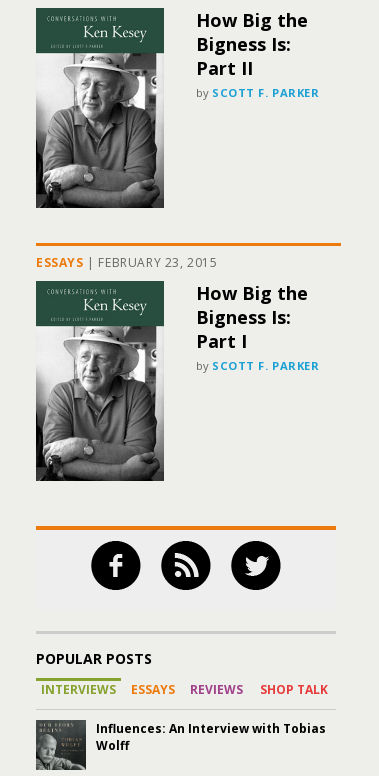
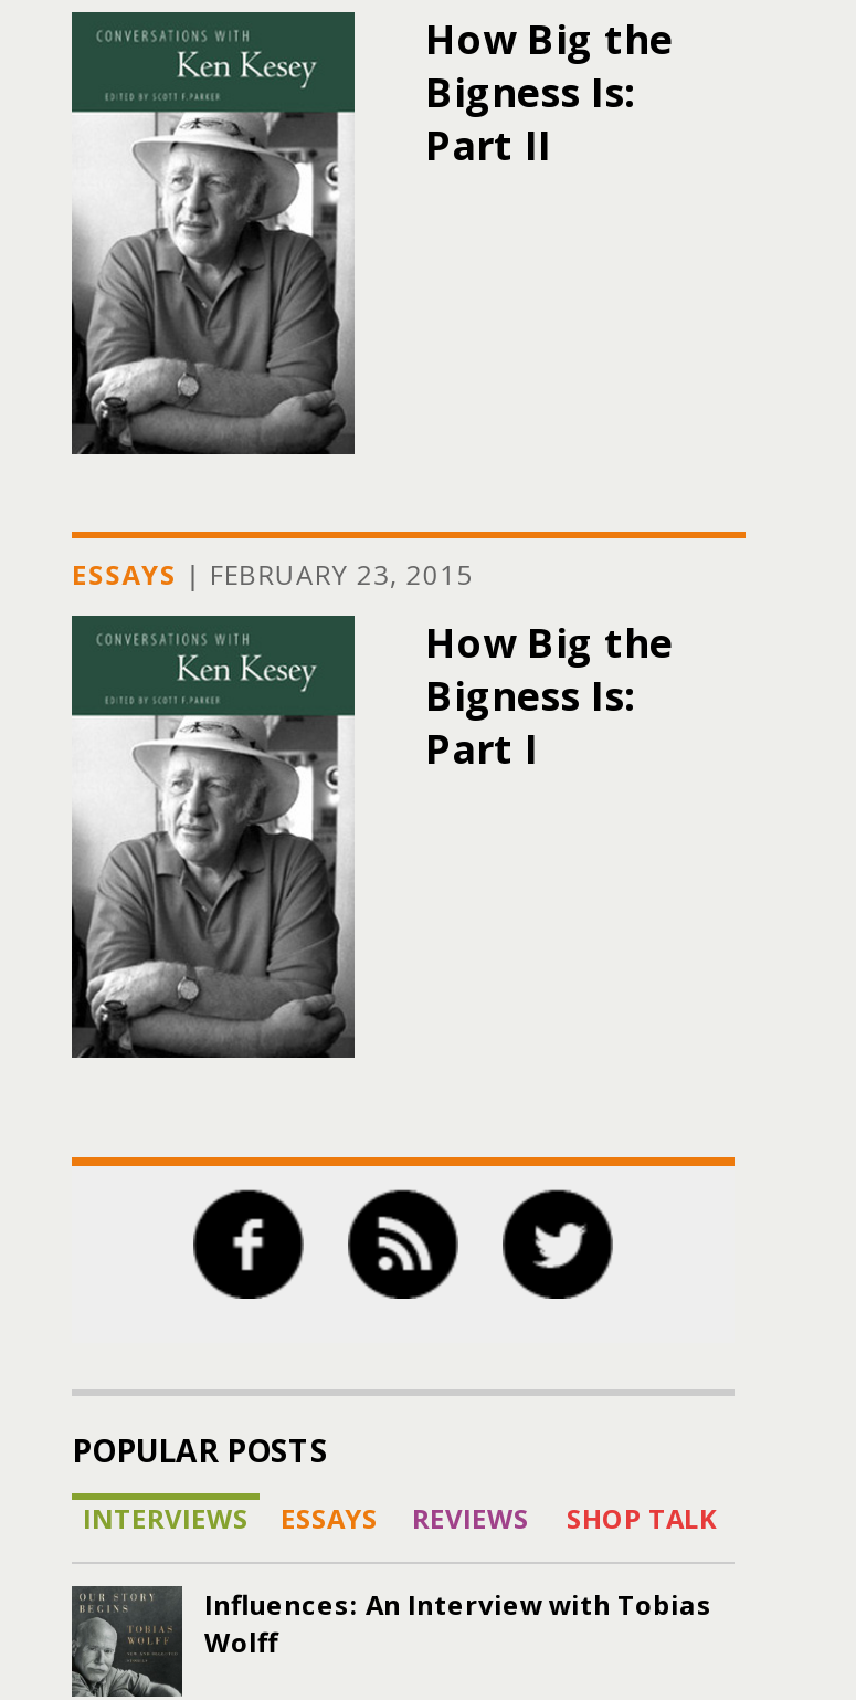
[196,85,319,100] by SCOTT F. PARKER -> none
[196,358,319,373] by SCOTT F. PARKER -> none

